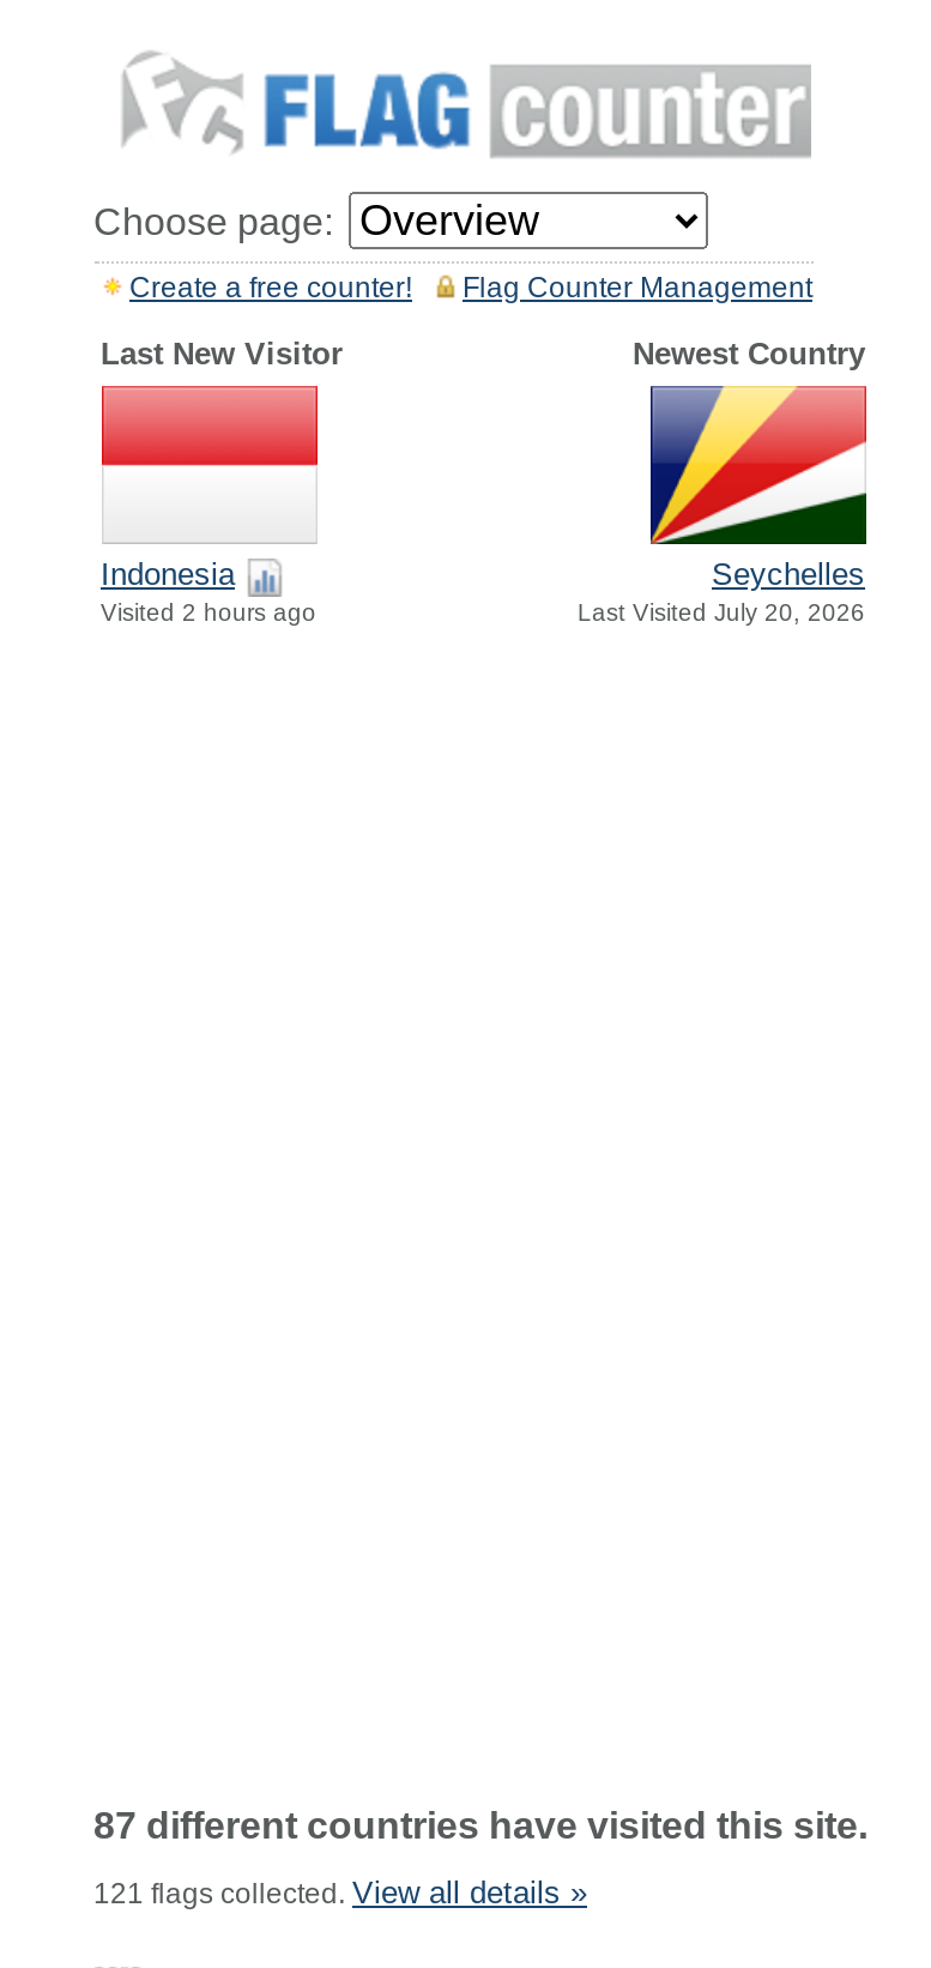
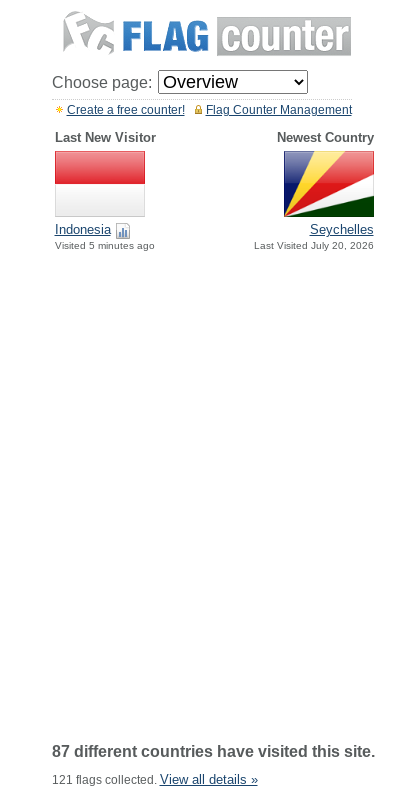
[101,600,316,626] Visited 2 hours ago -> [54,240,154,251] Visited 5 minutes ago

